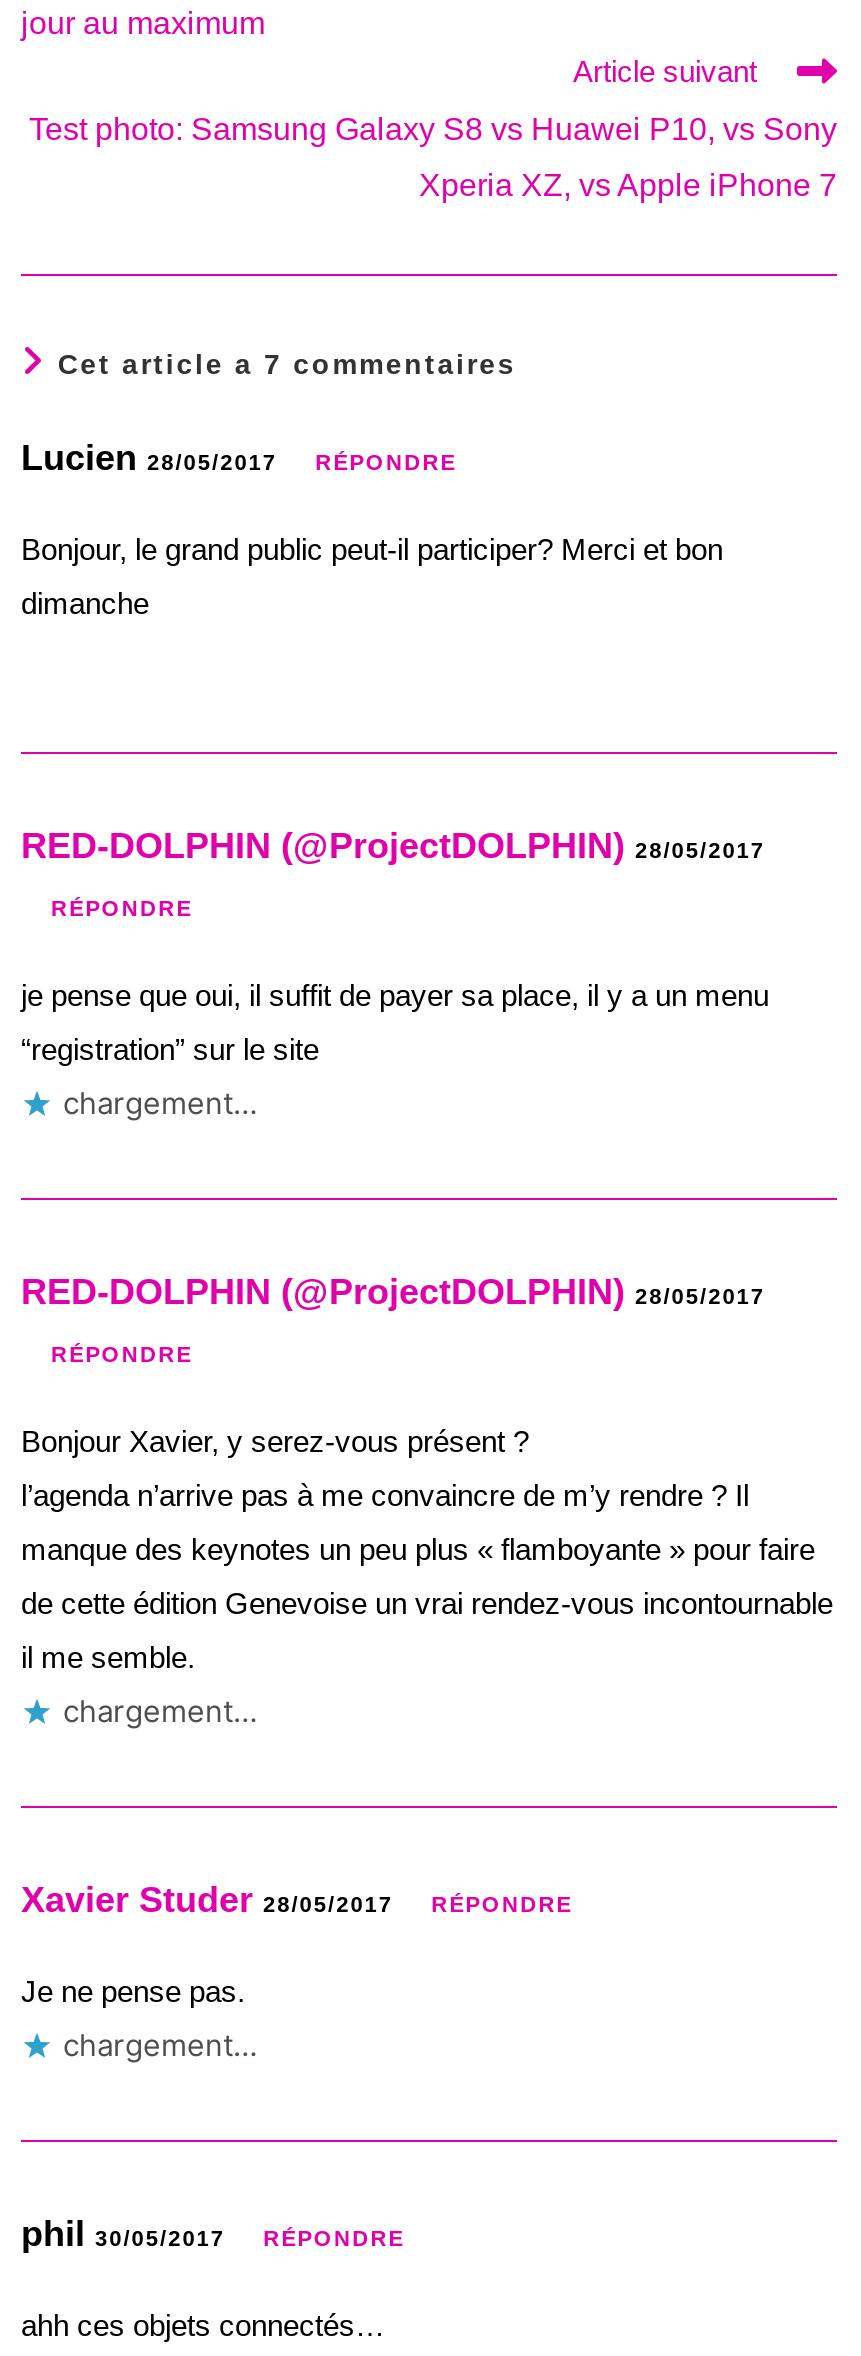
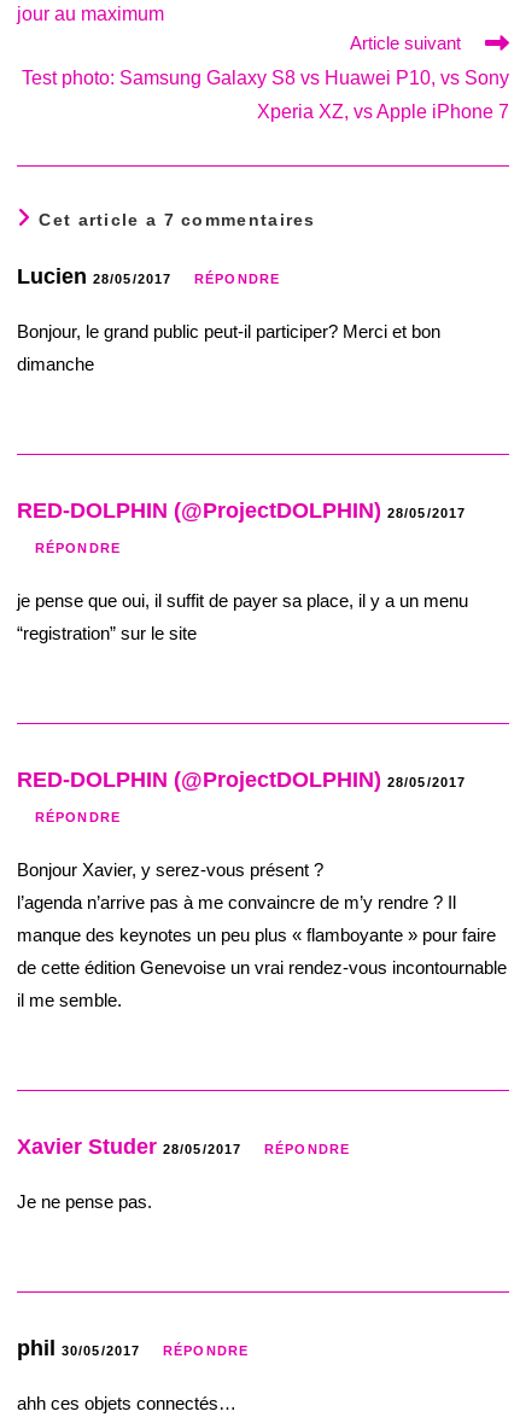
[63,1085,257,1123] chargement… -> none
[63,1693,257,1731] chargement… -> none
[63,2027,257,2065] chargement… -> none

